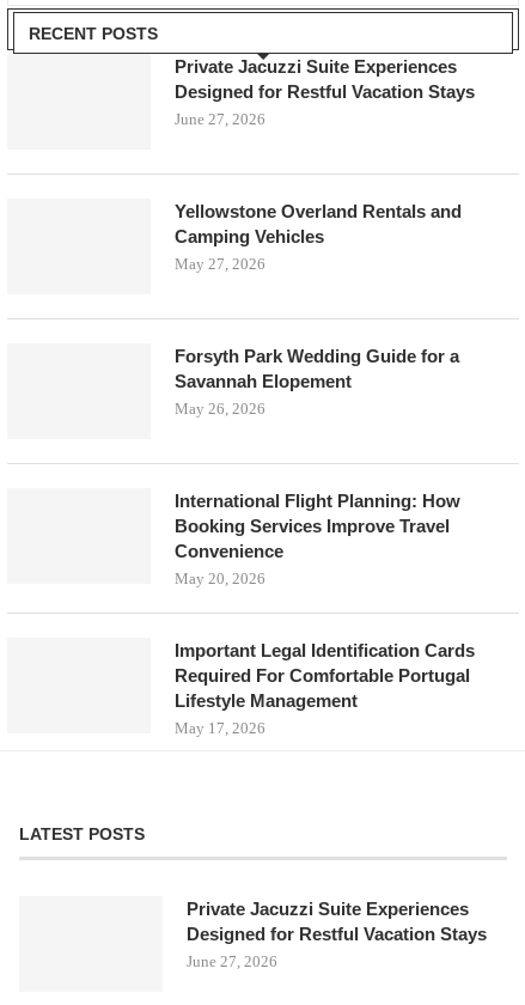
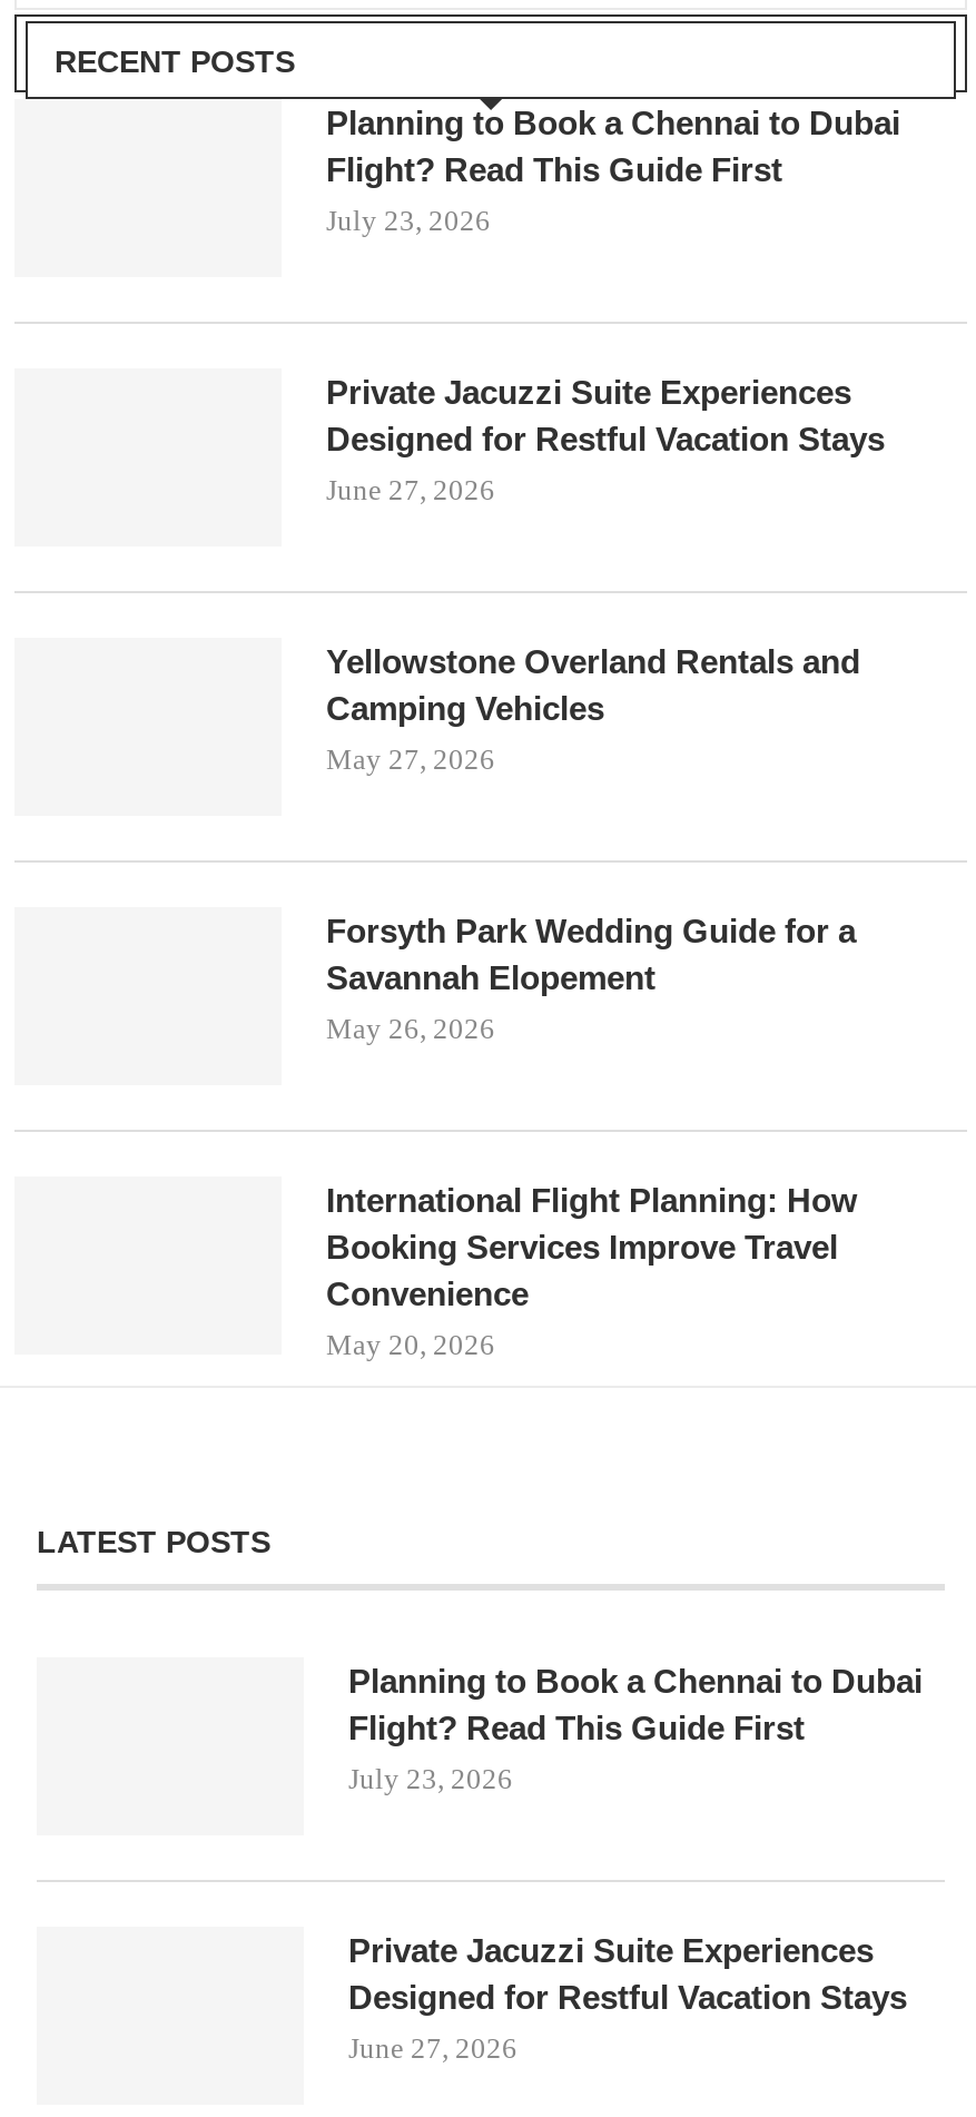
none -> [326,103,900,237] Planning to Book a Chennai to Dubai | Flight? Read This Guide First | July 23, 2026
[175,640,475,737] Important Legal Identification Cards | Required For Comfortable Portugal | Lifestyle Management | May 17, 2026 -> none
none -> [348,1662,923,1795] Planning to Book a Chennai to Dubai | Flight? Read This Guide First | July 23, 2026

